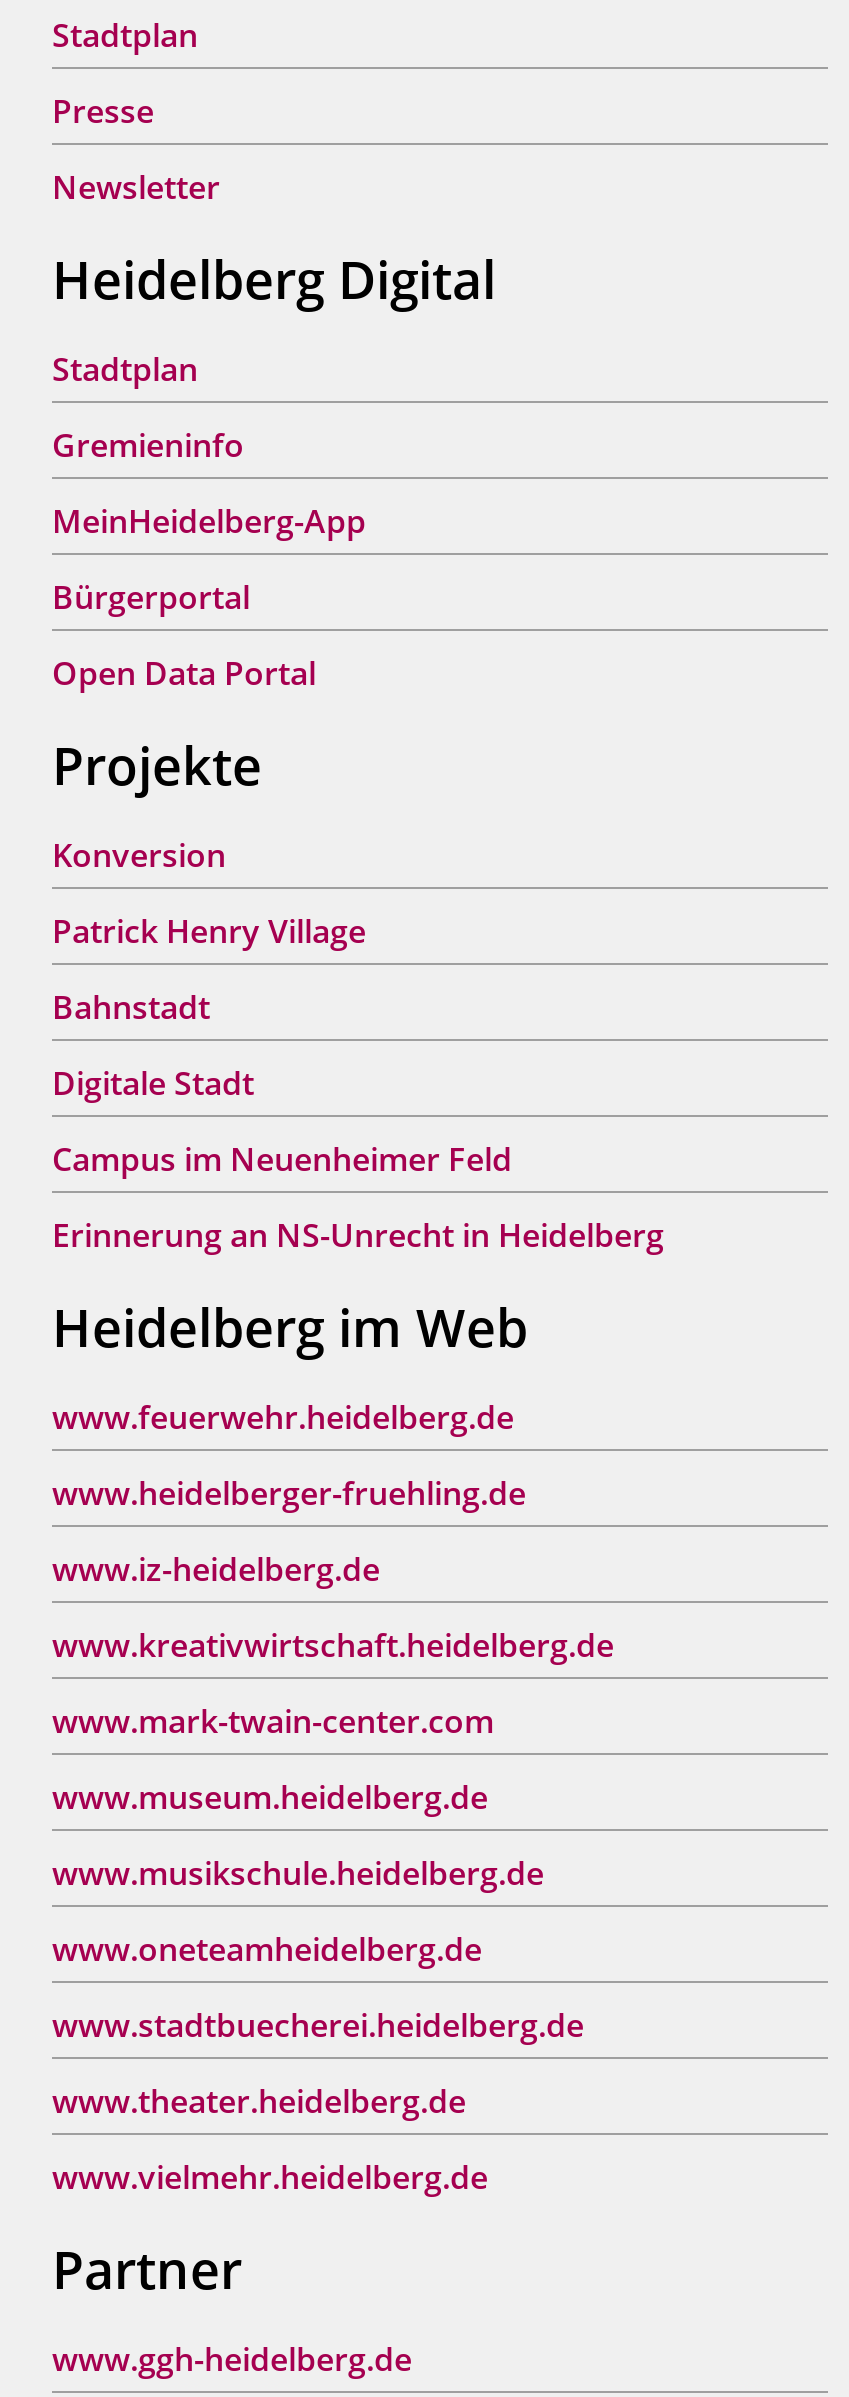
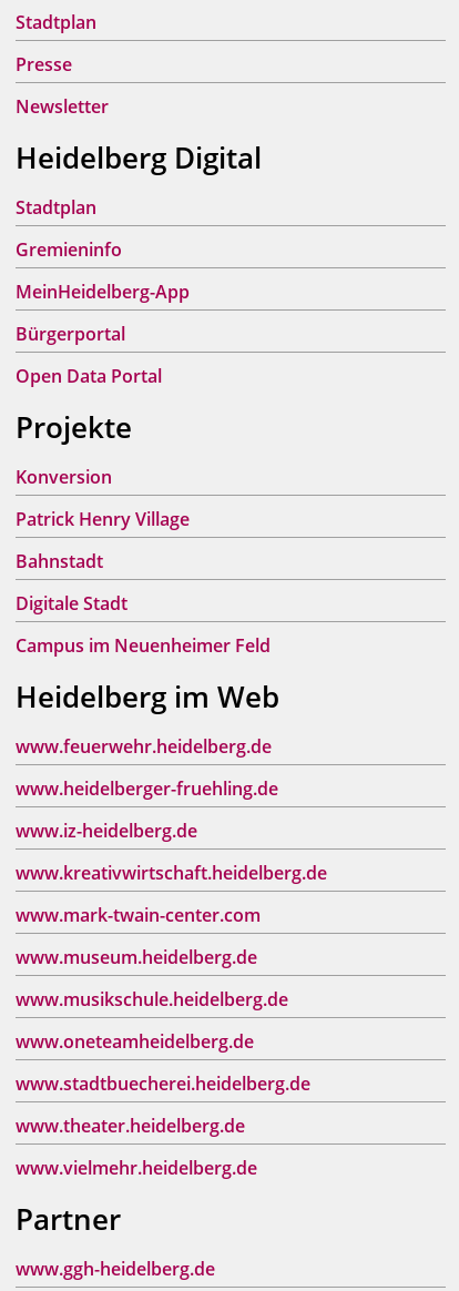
[52,1214,664,1258] Erinnerung an NS-Unrecht in Heidelberg -> none

